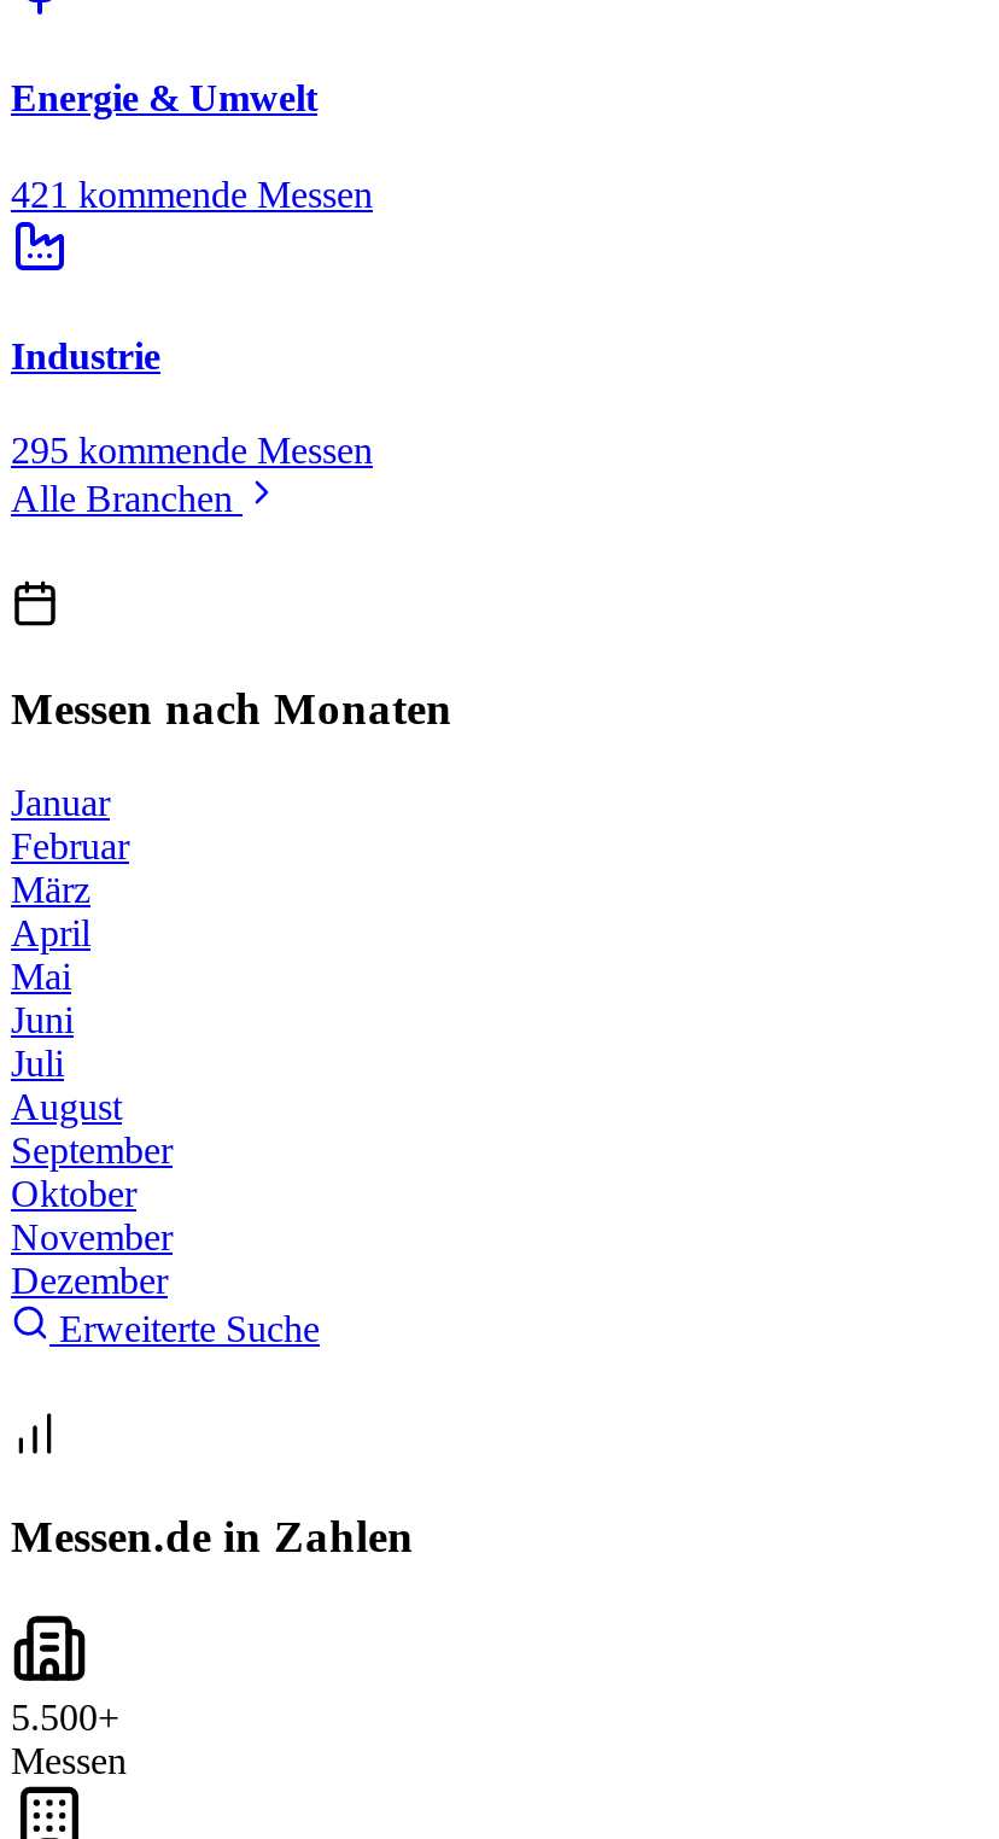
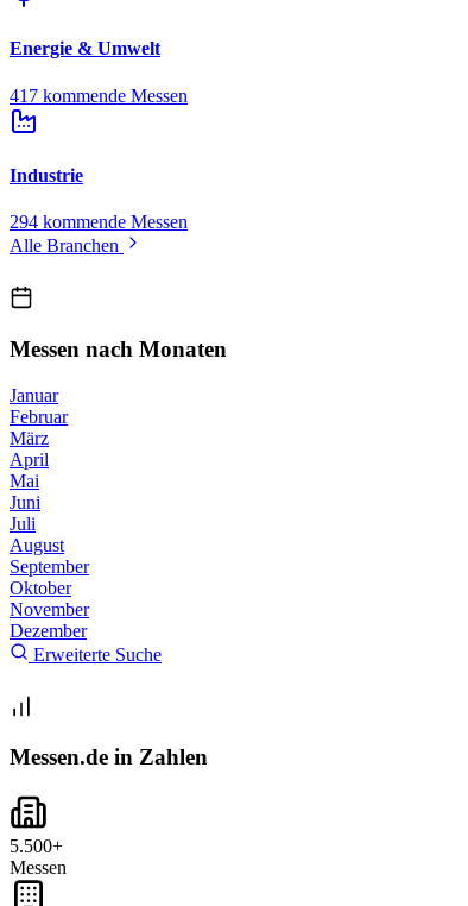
[11,173,373,214] 421 kommende Messen -> [10,85,188,105] 417 kommende Messen
[11,430,373,471] 295 kommende Messen -> [10,212,188,232] 294 kommende Messen

